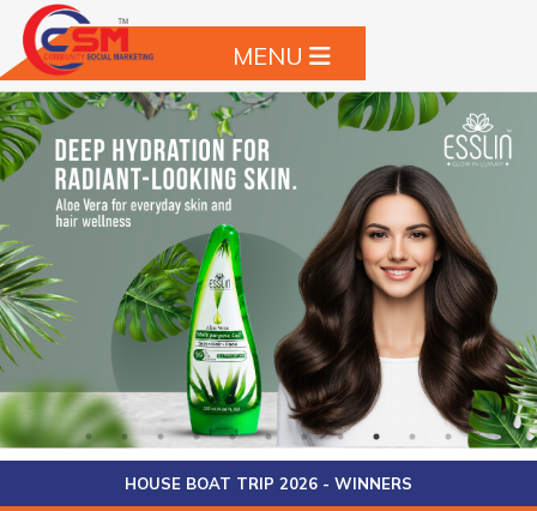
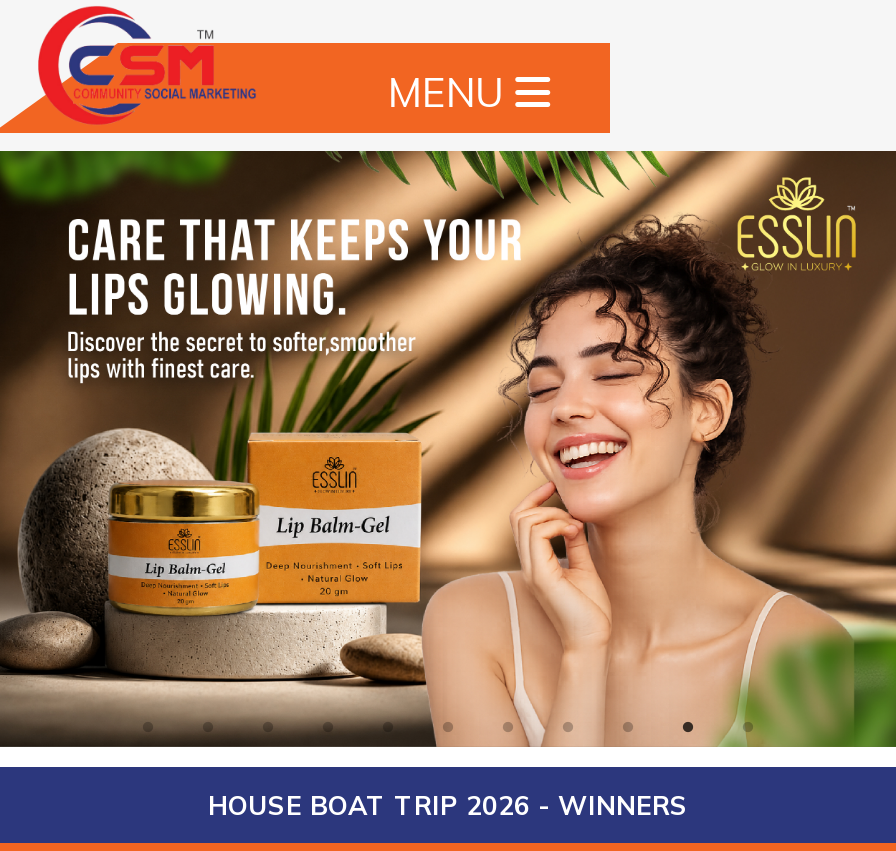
[4,91,533,449] [image] -> [6,149,890,749] [image]

